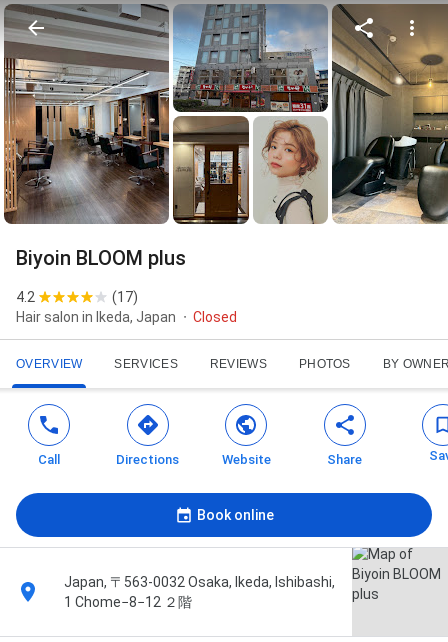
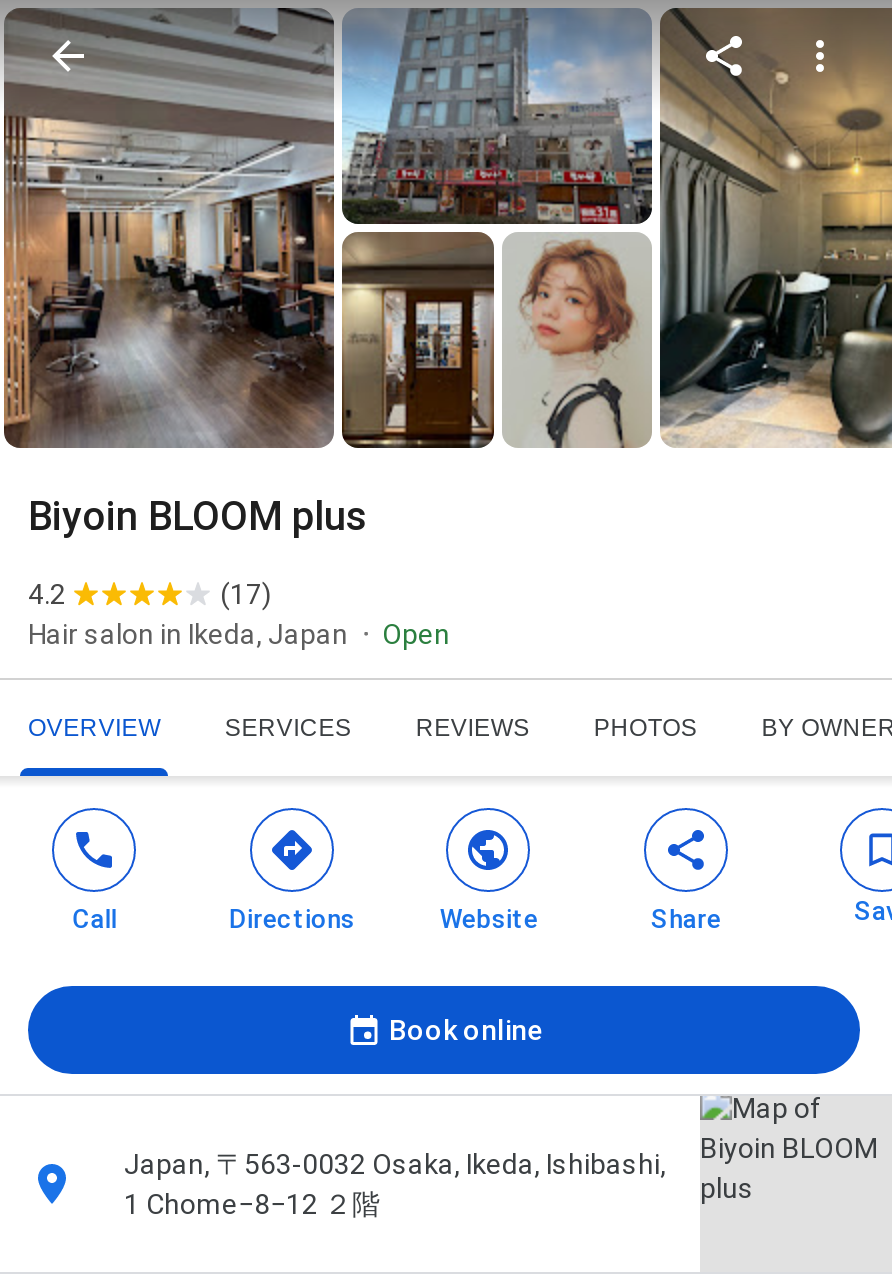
[193,309,237,325] Closed -> [382,618,450,650] Open

